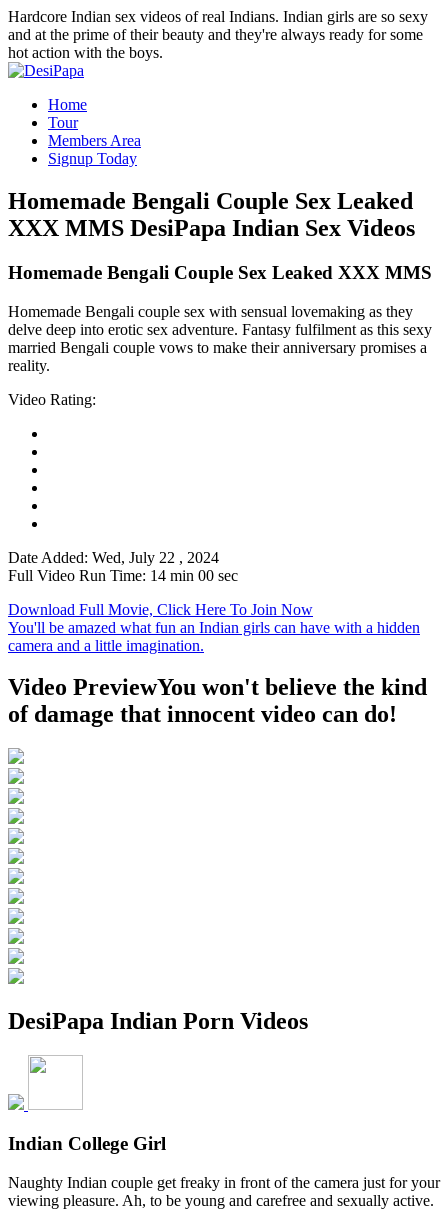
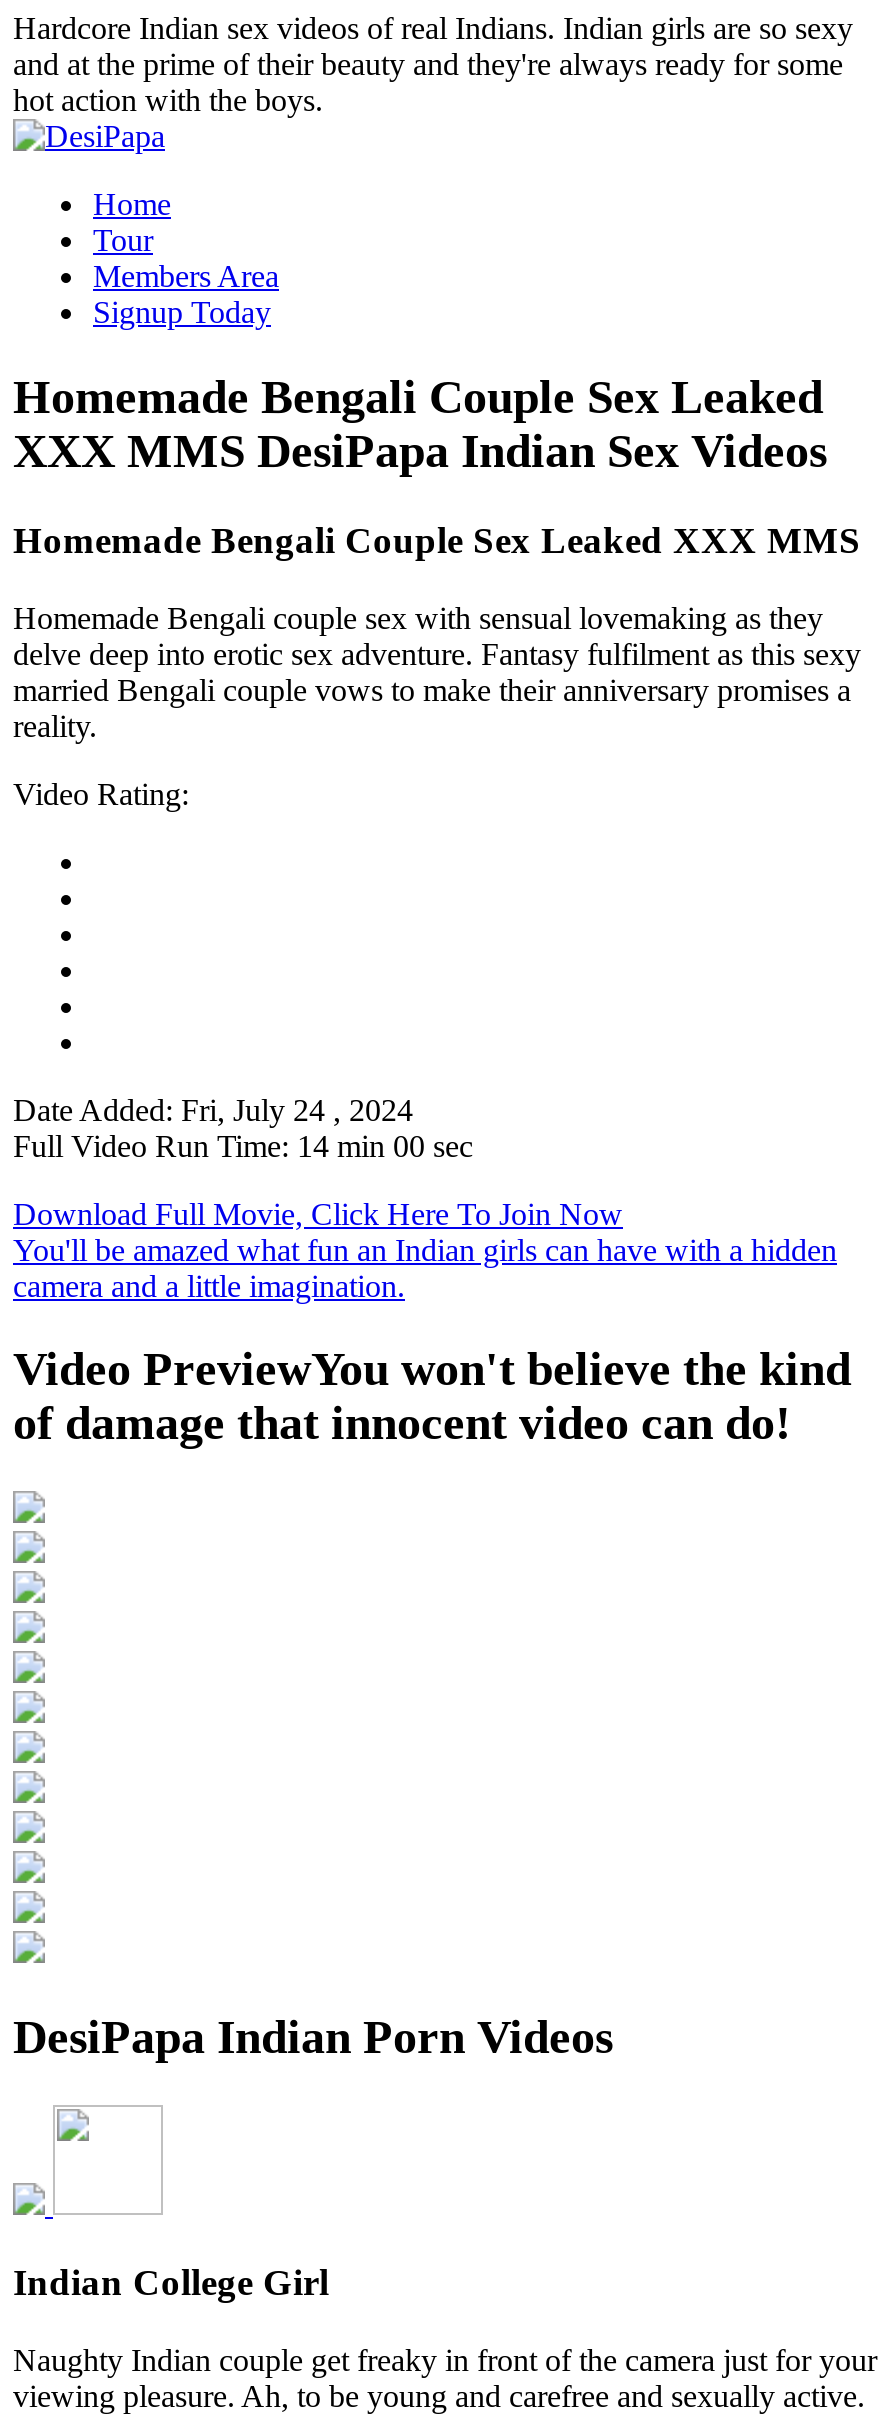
[8,548,219,565] Date Added: Wed, July 22 , 2024 -> [13,1092,413,1126] Date Added: Fri, July 24 , 2024

